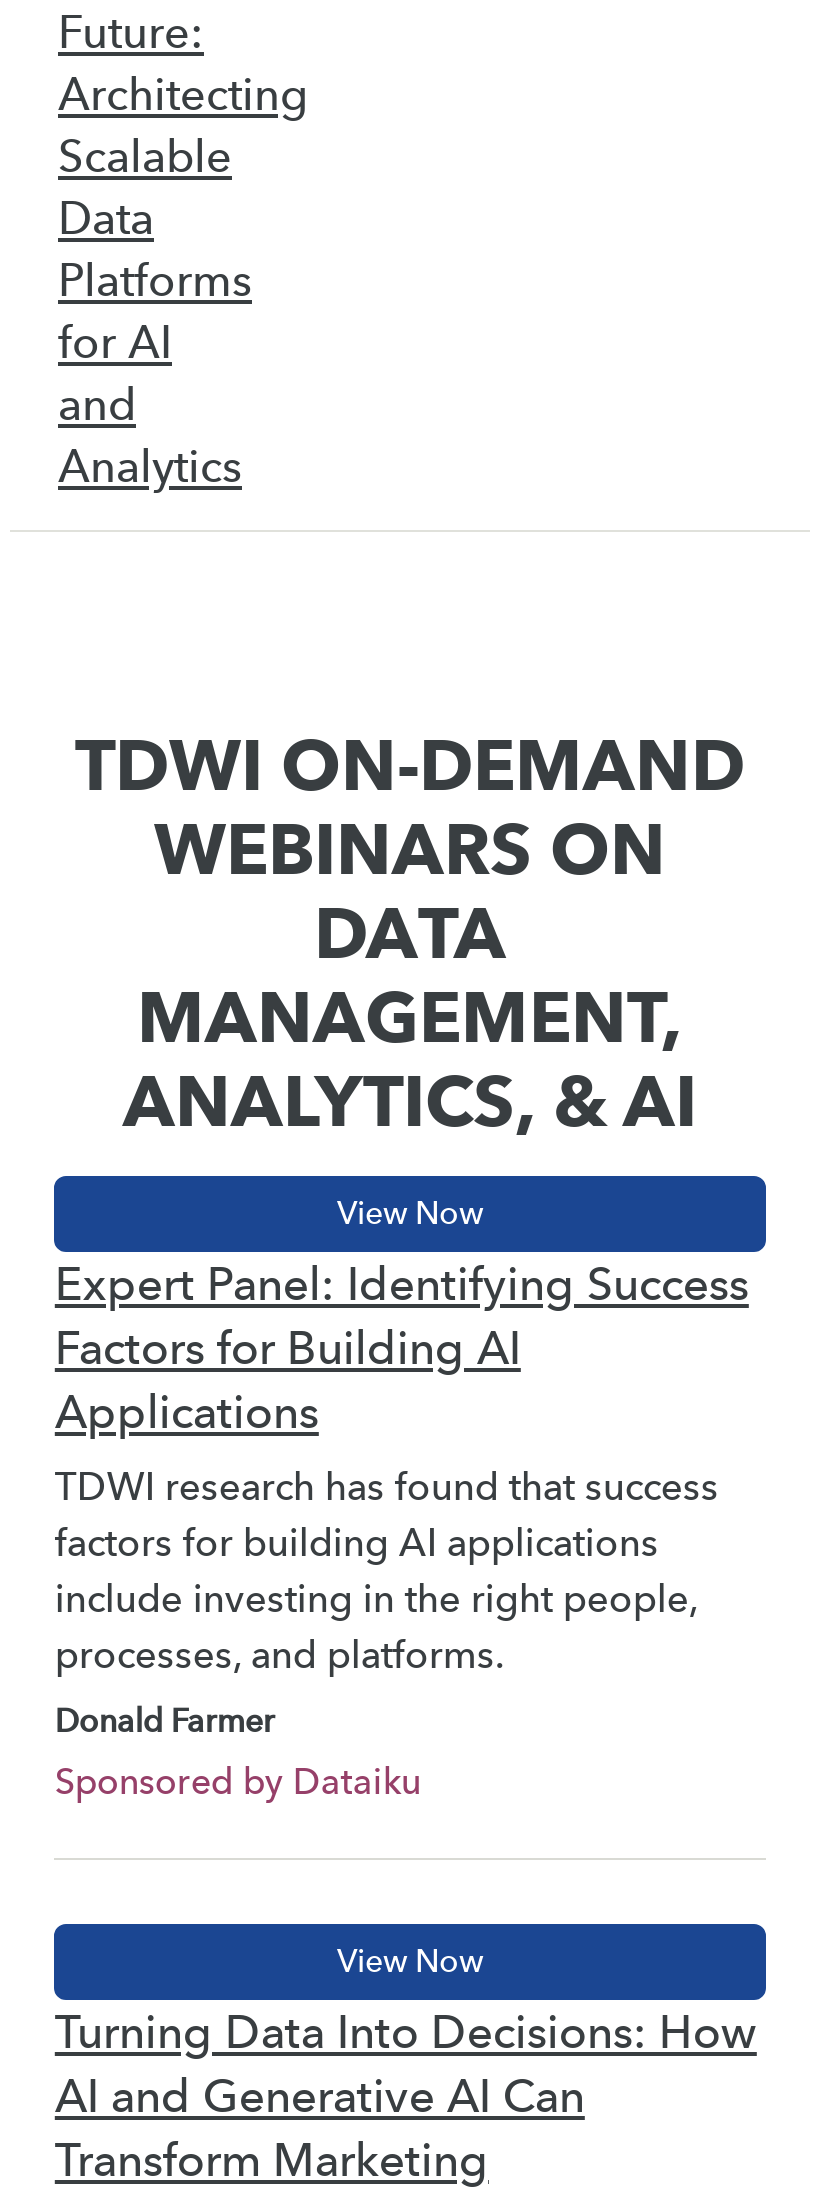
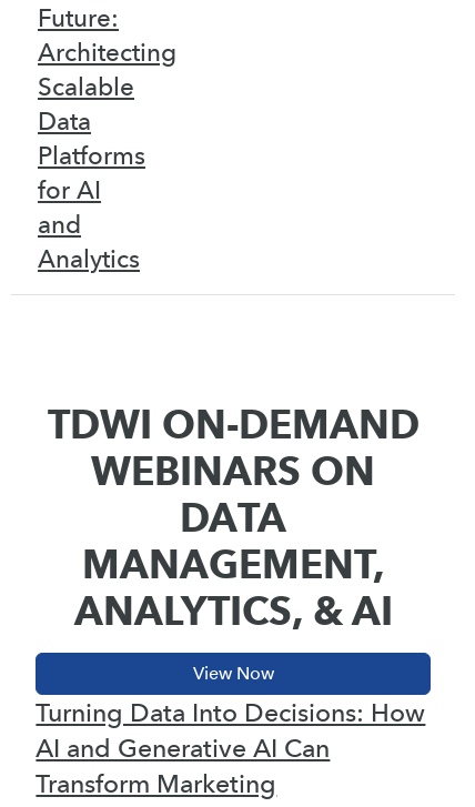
[55,1255,749,1804] Expert Panel: Identifying Success | Factors for Building AI | Applications | TDWI research has found that success | factors for building AI applications | include investing in the right people, | processes, and platforms. | Donald Farmer | Sponsored by Dataiku -> none

